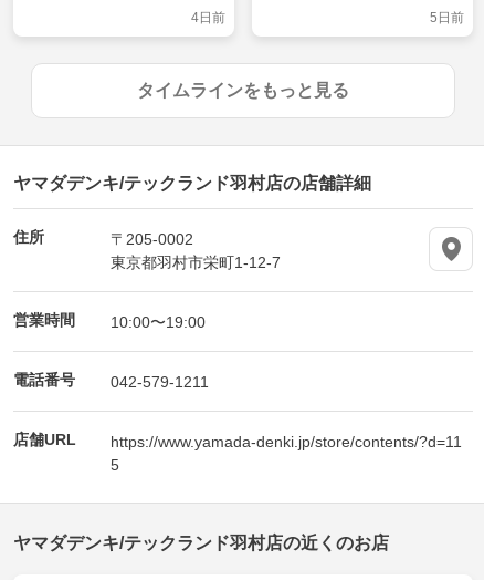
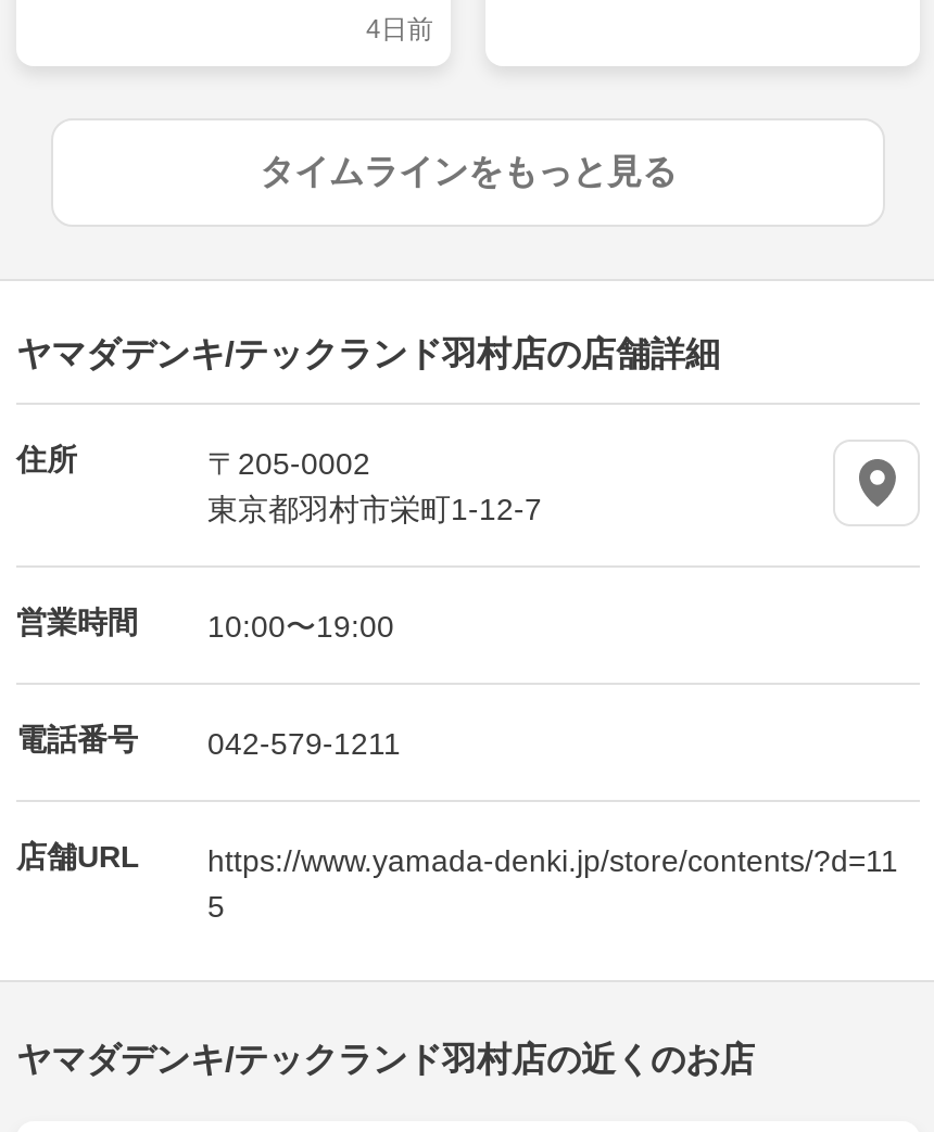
[430,11,464,26] 5日前 -> none

